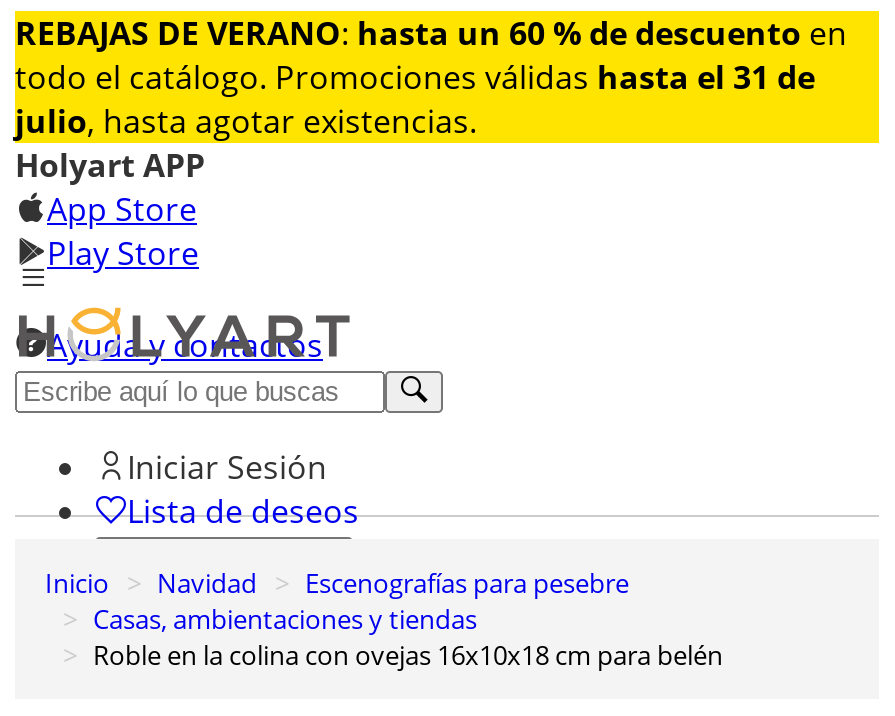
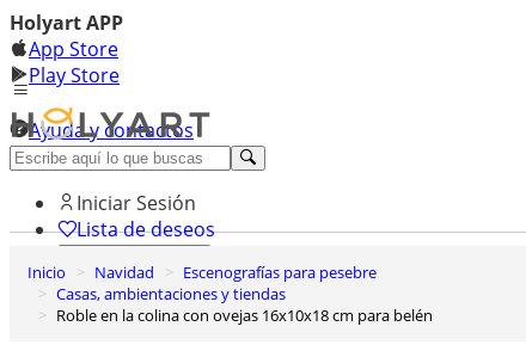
[15,9,881,145] [image] | REBAJAS DE VERANO: hasta un 60 % de descuento en | todo el catálogo. Promociones válidas hasta el 31 de | julio, hasta agotar existencias. -> none

